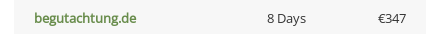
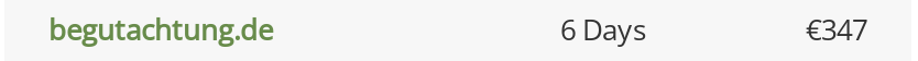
[266,9,305,27] 8 Days -> [560,10,646,49] 6 Days

